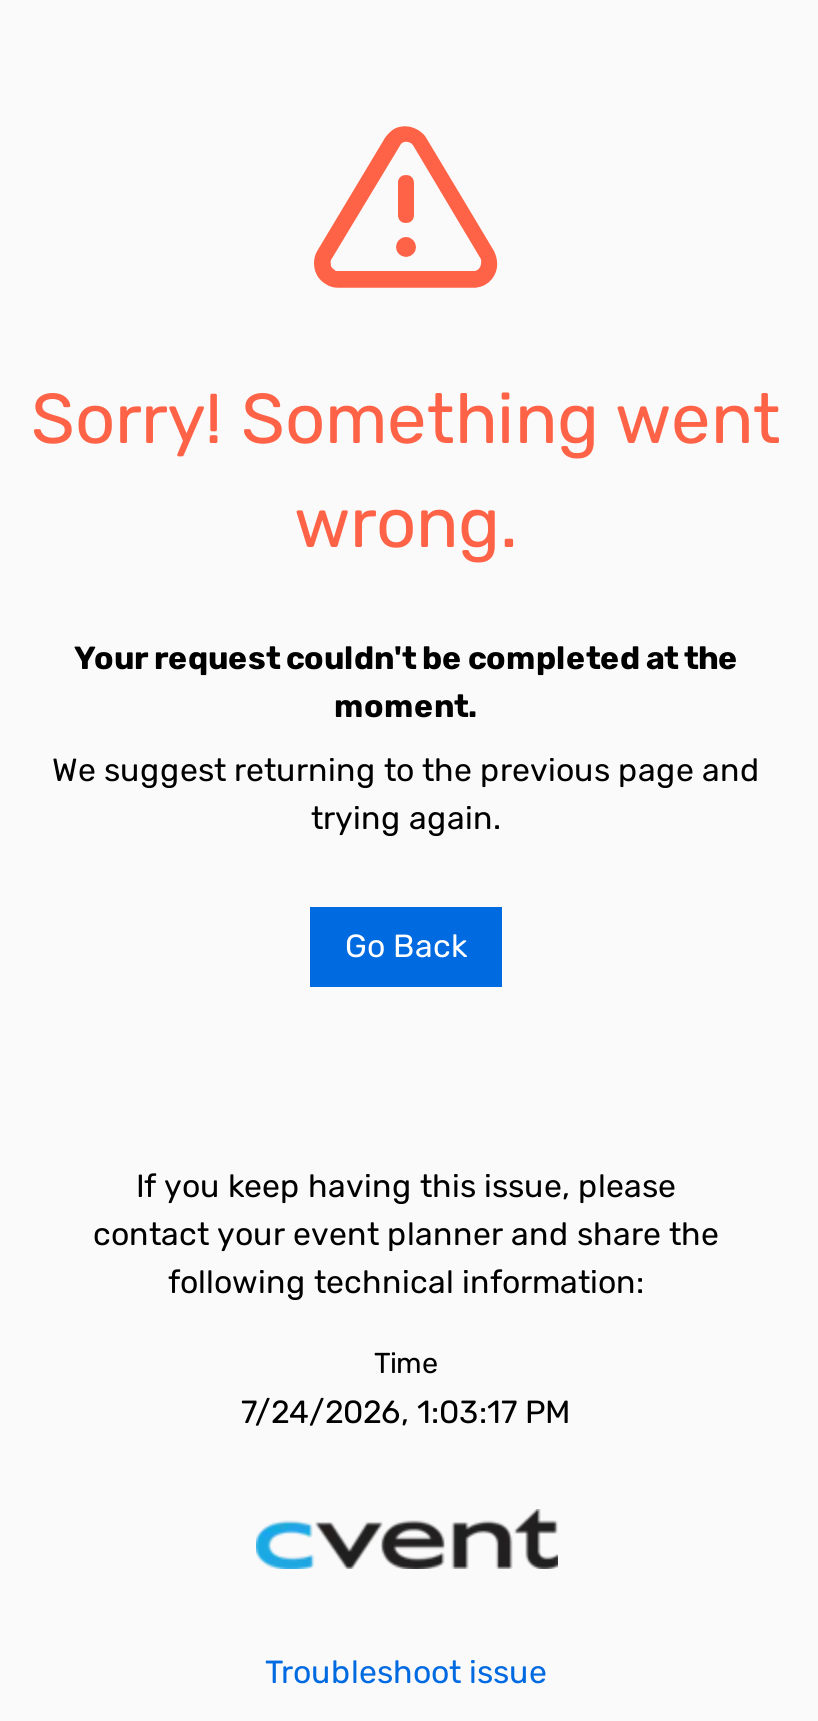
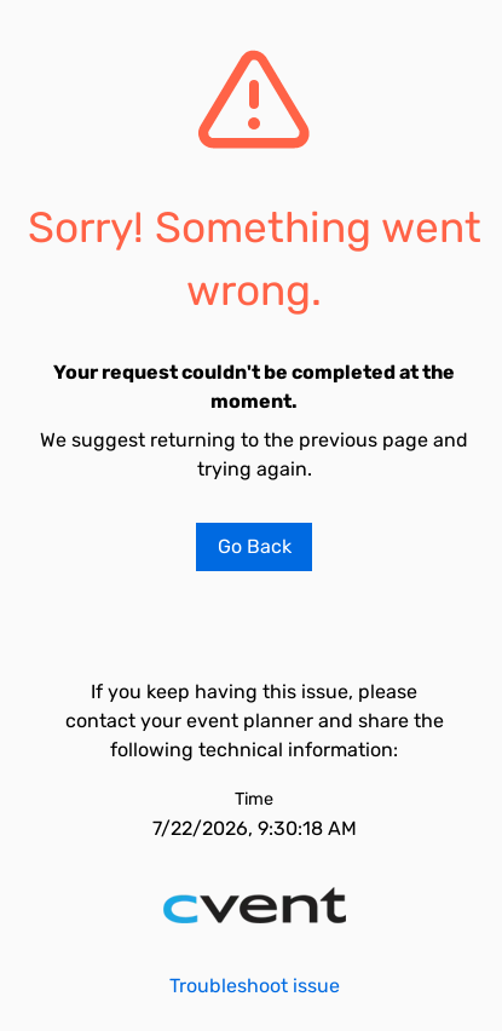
[241,1393,571,1431] 7/24/2026, 1:03:17 PM -> [152,817,356,840] 7/22/2026, 9:30:18 AM

